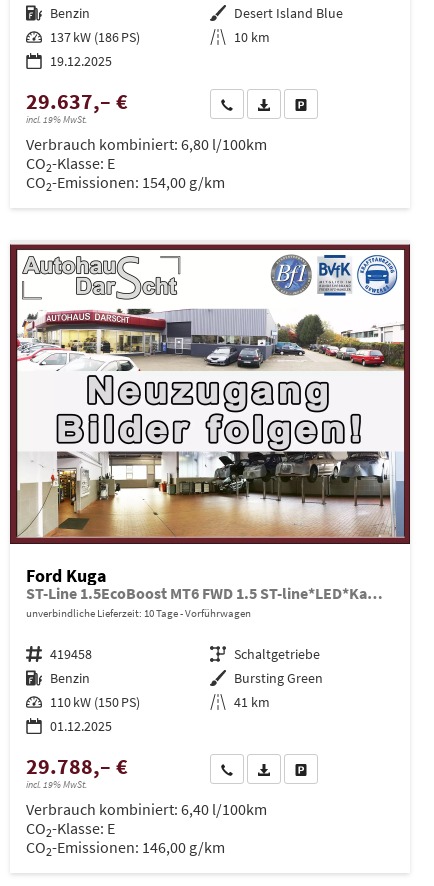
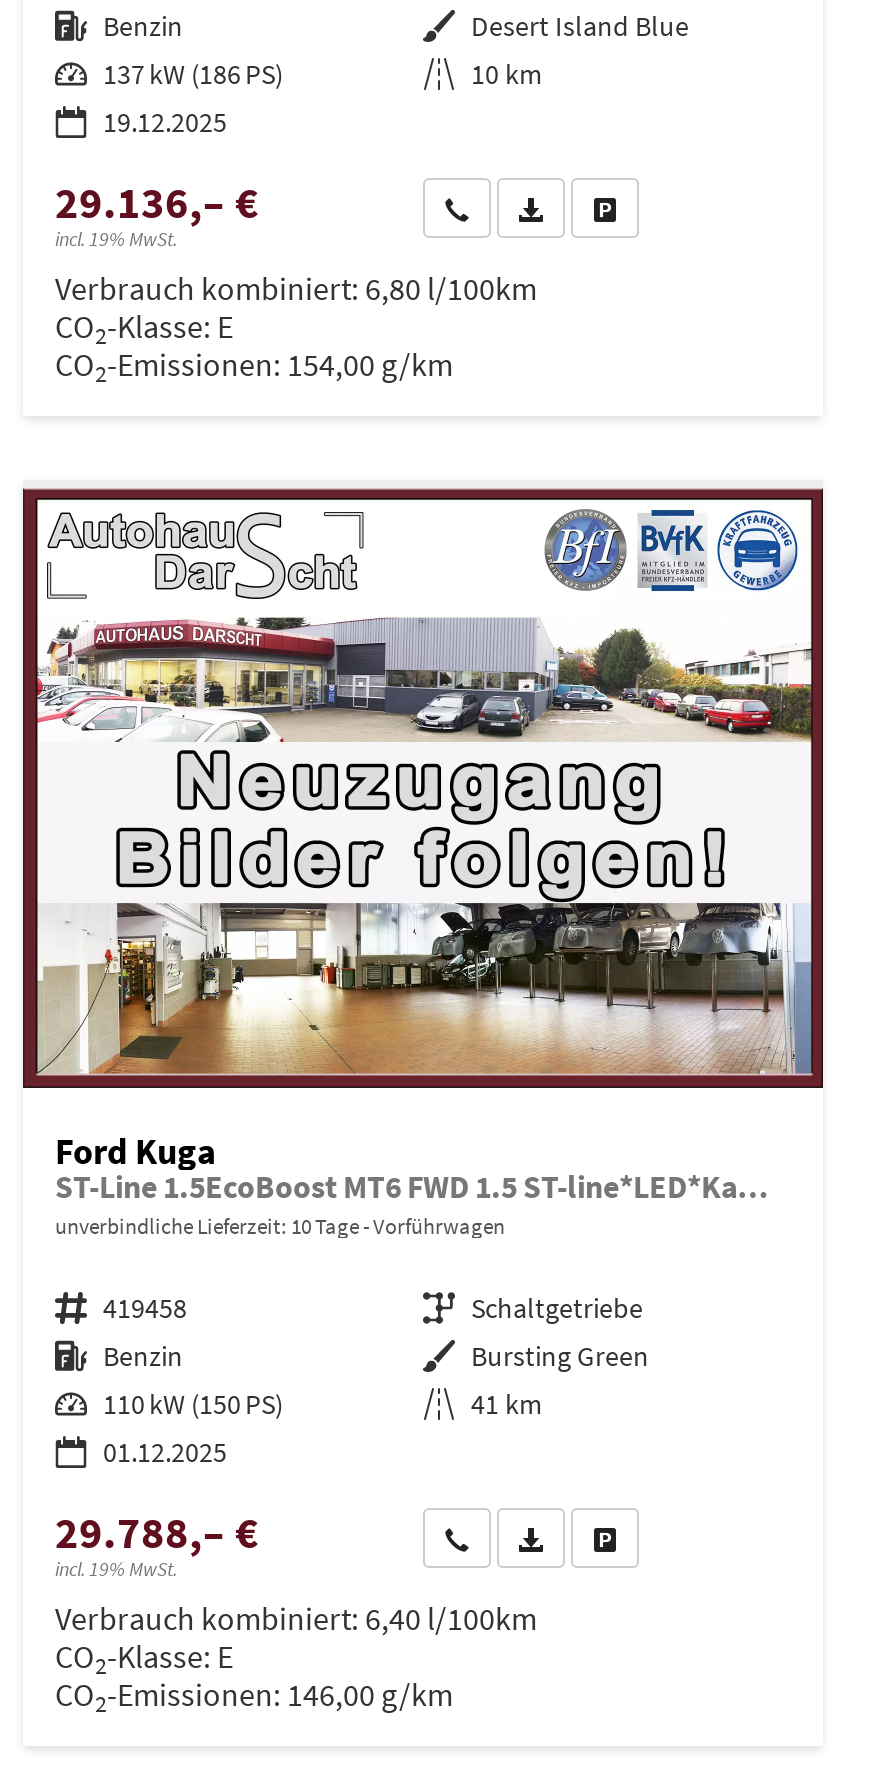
[26,87,128,115] 29.637,– € -> [55,174,259,230] 29.136,– €

